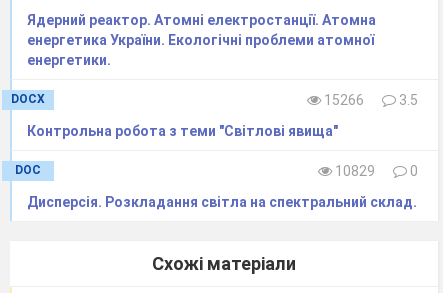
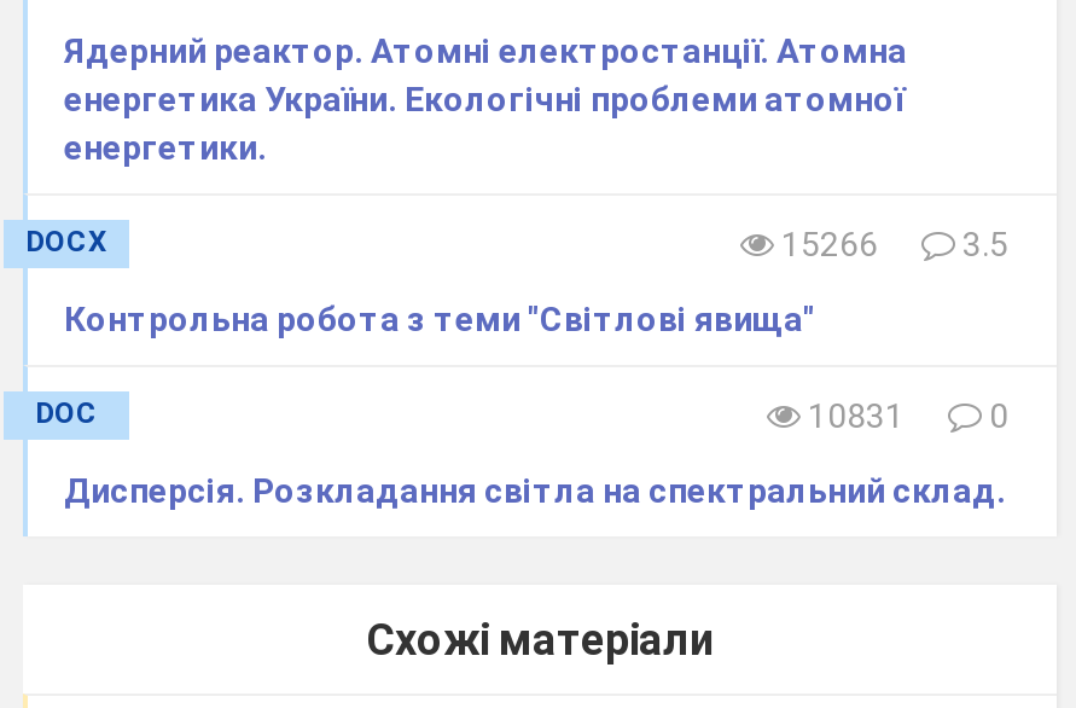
[332,163,418,179] 10829 0 -> [801,397,1008,435] 10831 0

